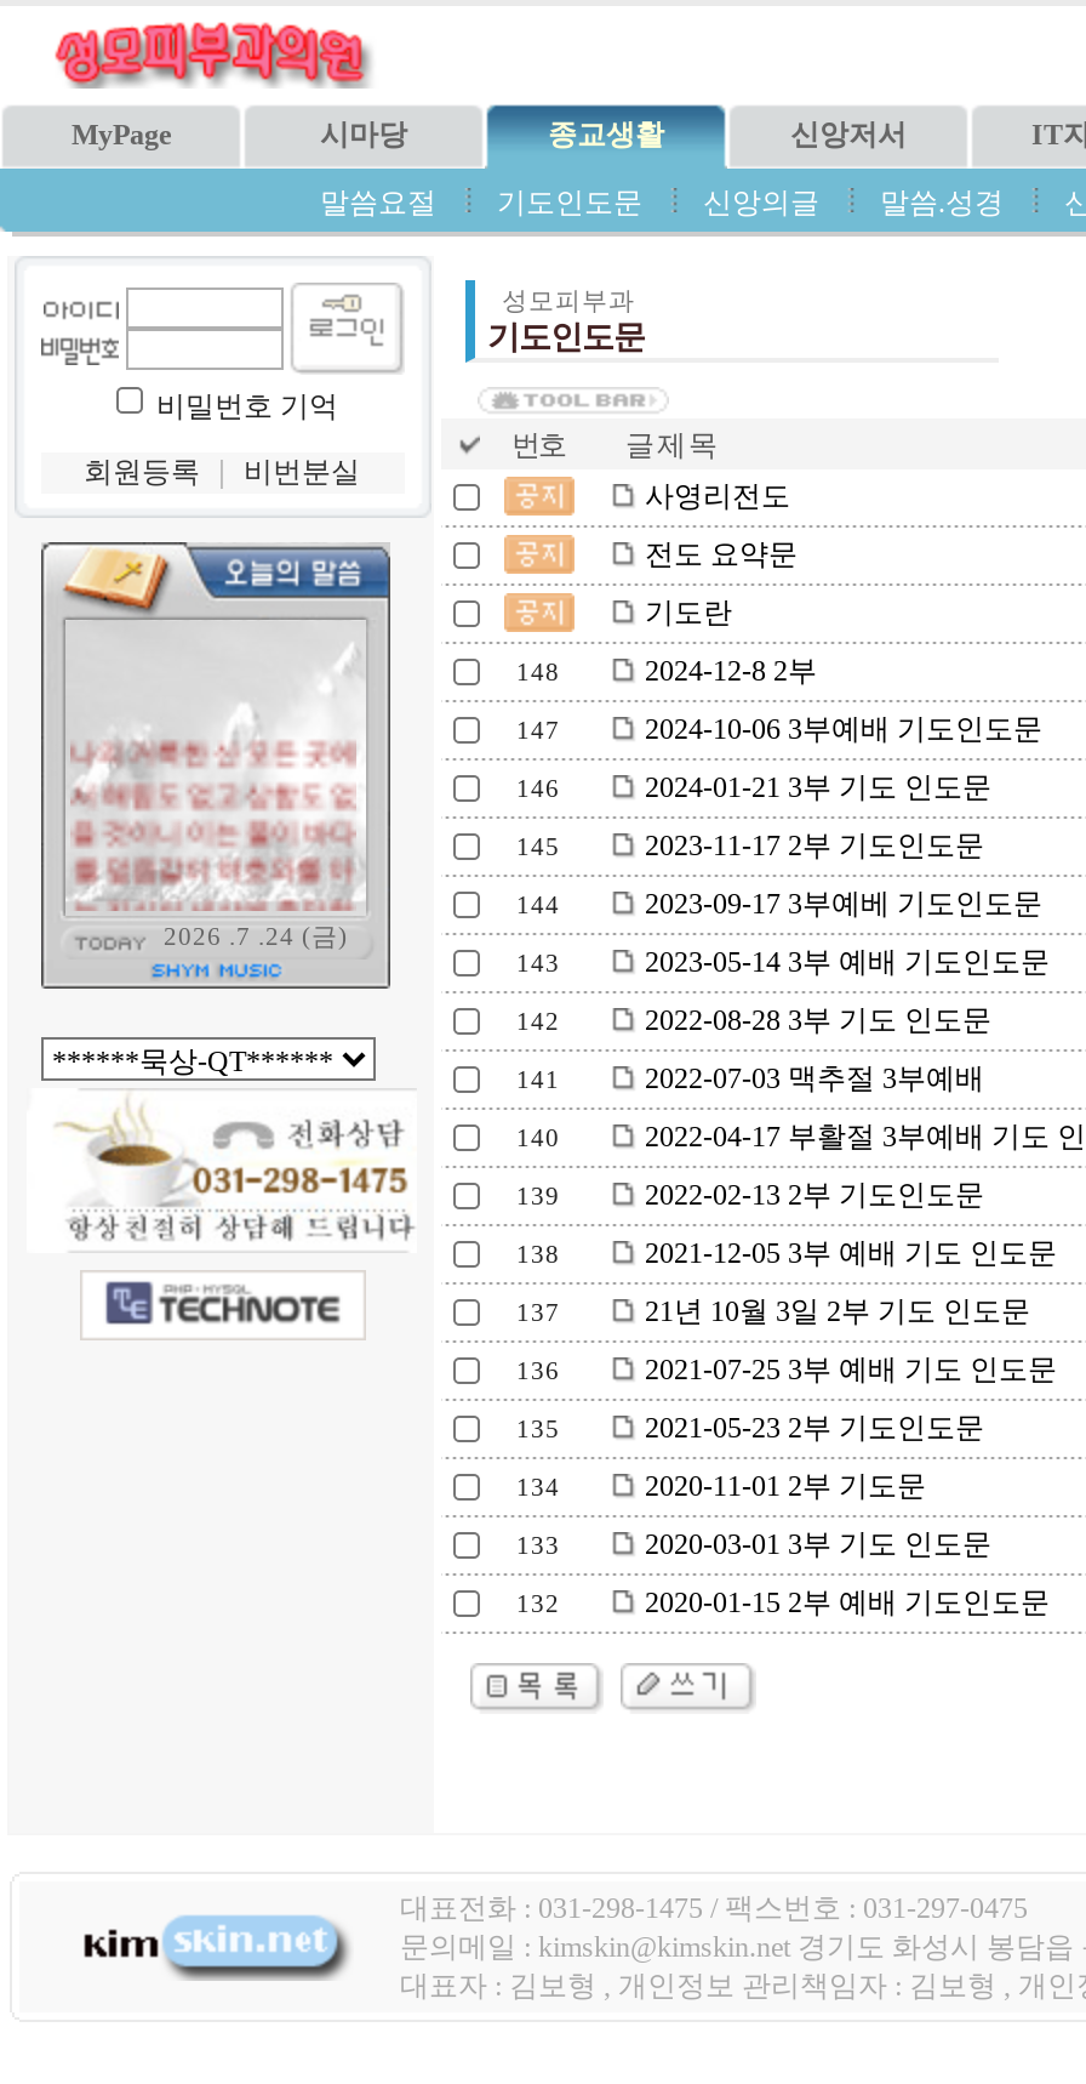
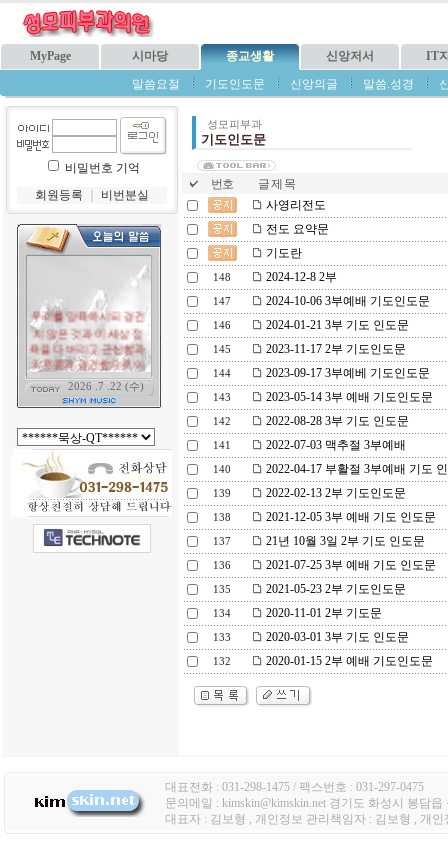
[70,739,356,913] [image] -> [30,306,146,376] [image]

